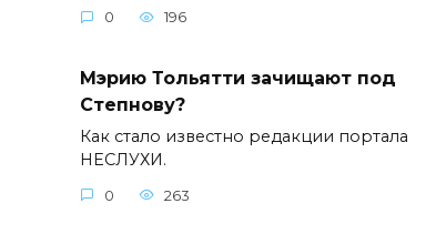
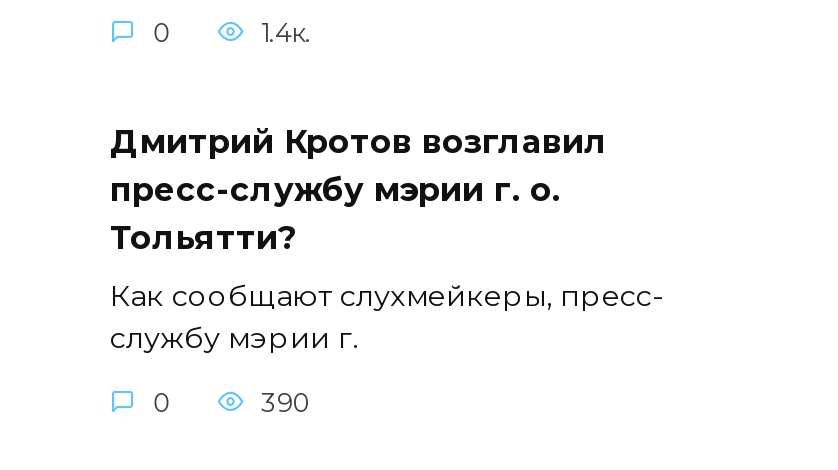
[164,9,186,26] 196 -> [261,17,311,47] 1.4к.
[80,68,396,115] Мэрию Тольятти зачищают под | Степнову? -> [110,123,608,257] Дмитрий Кротов возглавил | пресс-службу мэрии г. о. | Тольятти?
[80,127,408,170] Как стало известно редакции портала | НЕСЛУХИ. -> [110,278,664,356] Как сообщают слухмейкеры, пресс- | службу мэрии г.
[164,187,189,204] 263 -> [261,387,311,417] 390

